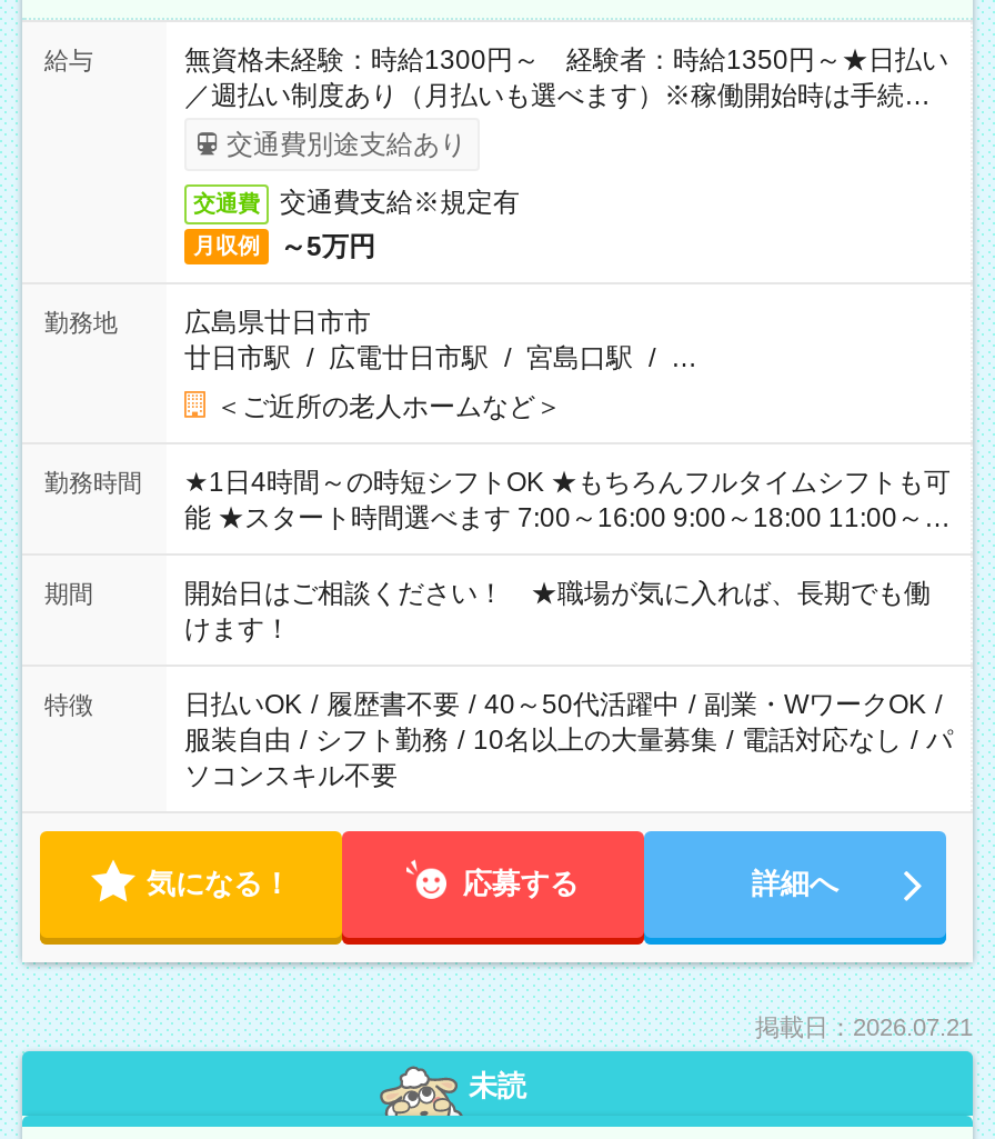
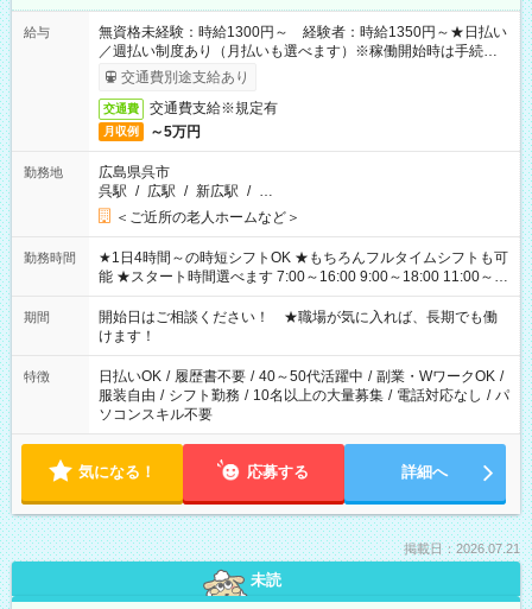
[184,307,697,373] 広島県廿日市市 | 廿日市駅 / 広電廿日市駅 / 宮島口駅 / … -> [99,164,273,199] 広島県呉市 | 呉駅 / 広駅 / 新広駅 / …

